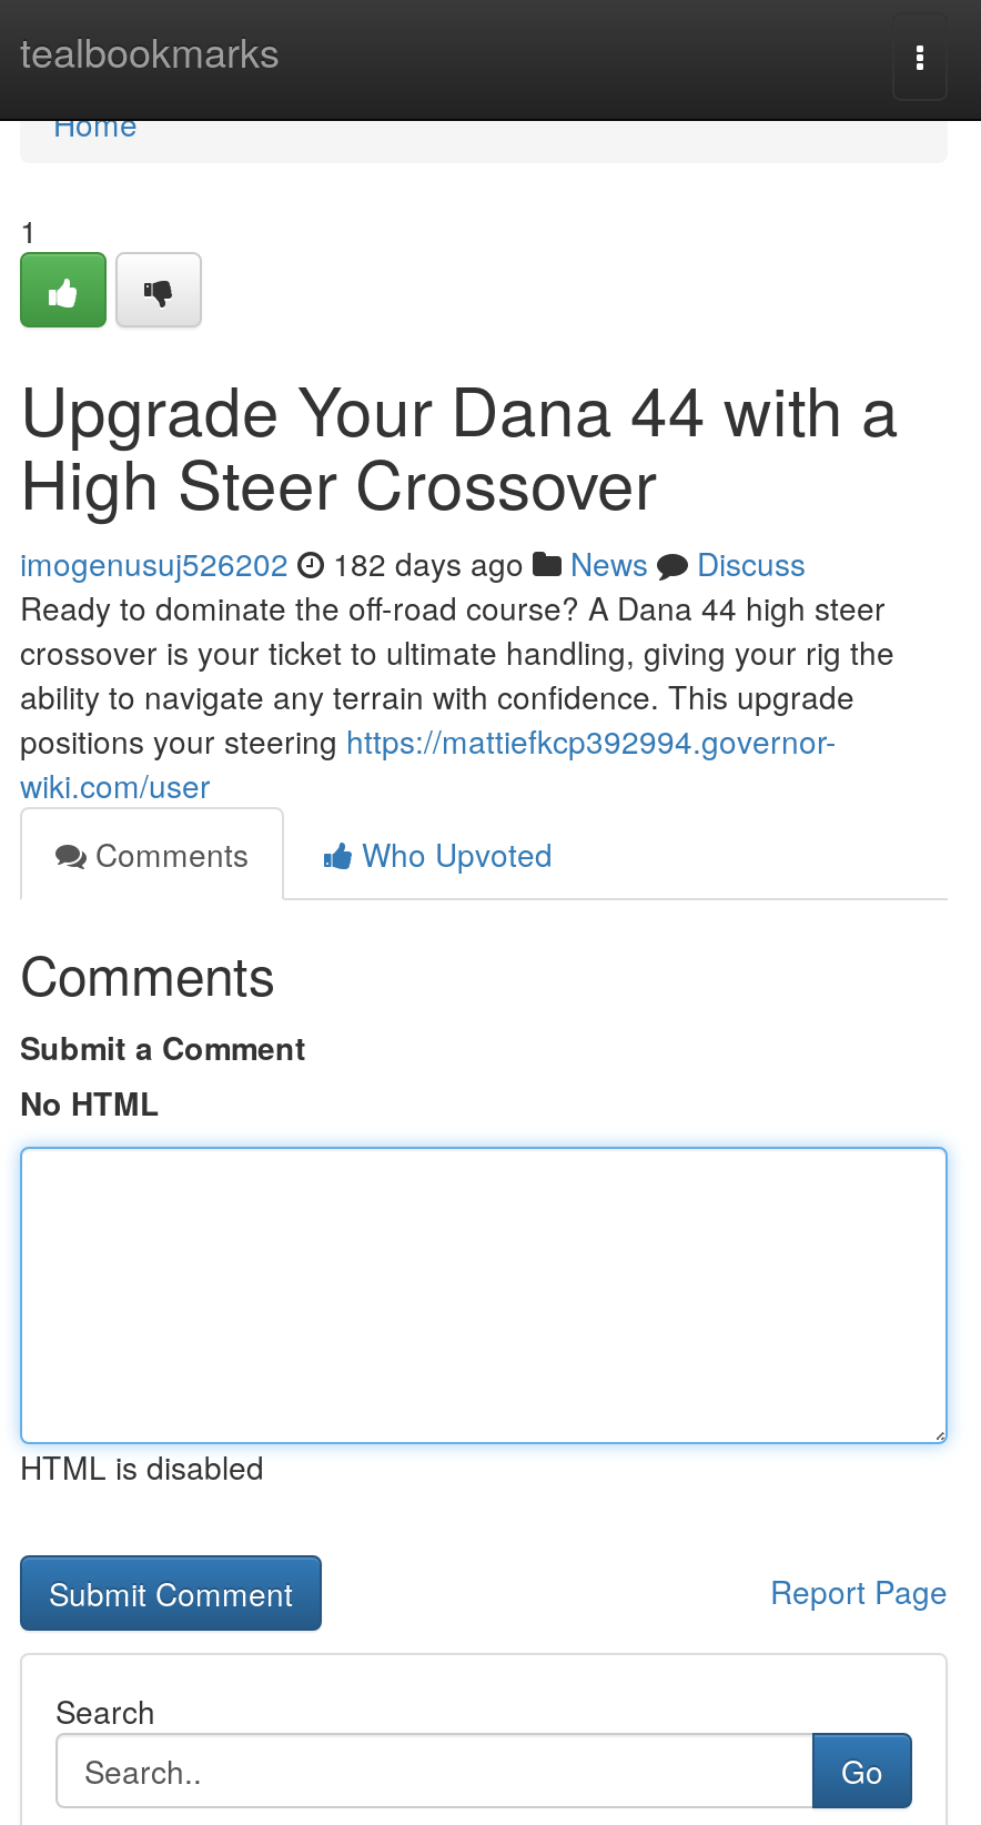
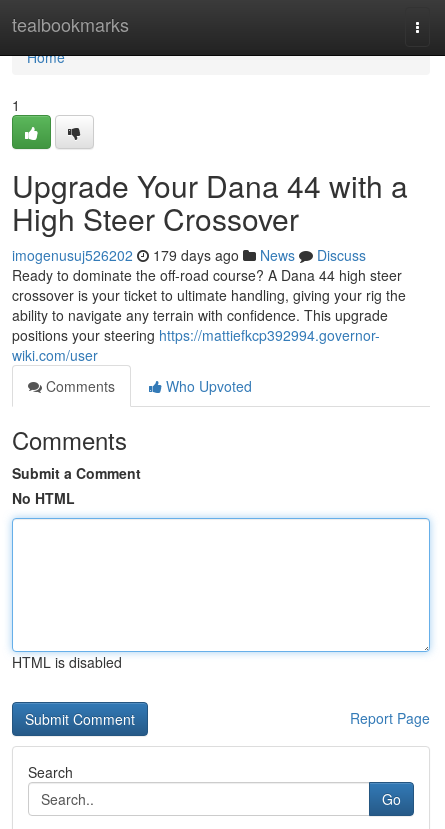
[20,541,806,585] imogenusuj526202 182 days ago News Discuss -> [12,245,366,265] imogenusuj526202 179 days ago News Discuss

